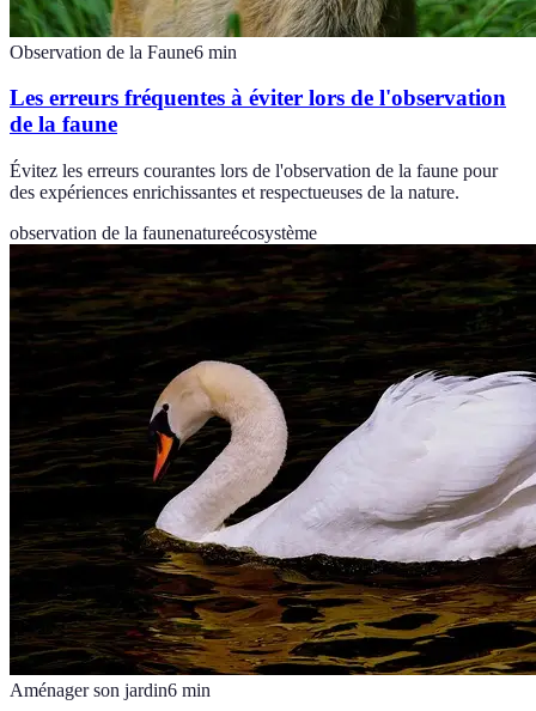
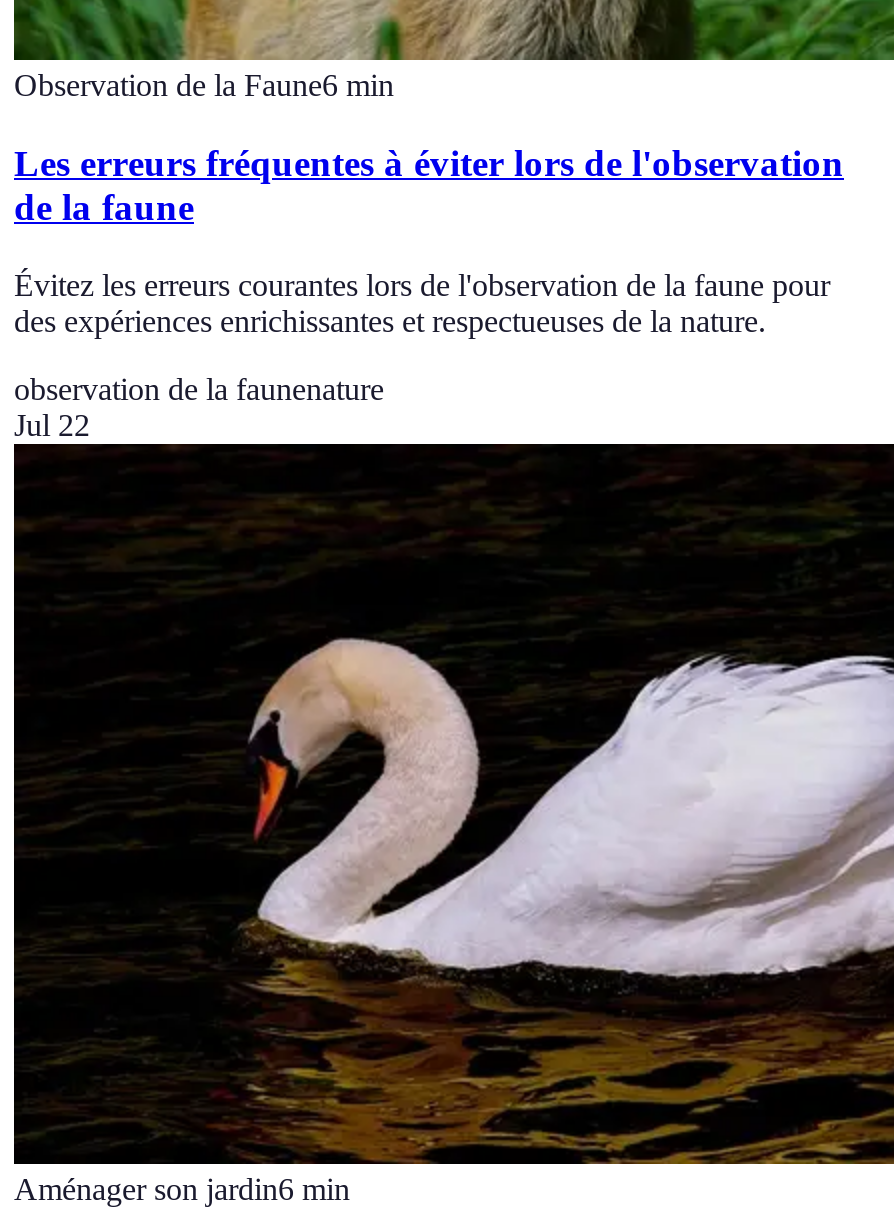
[10,223,317,243] observation de la faunenatureécosystème -> [14,372,384,442] observation de la faunenature | Jul 22

